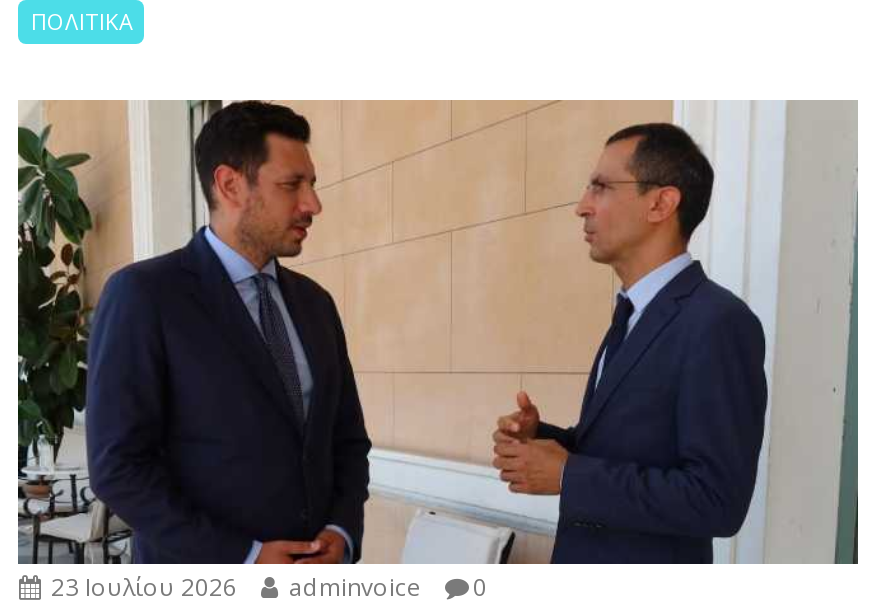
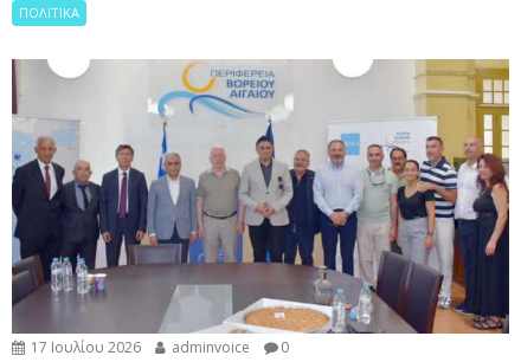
[16,98,860,603] [image] | 23 Ιουλίου 2026 adminvoice 0 -> [11,59,510,357] [image] | 17 Ιουλίου 2026 adminvoice 0

